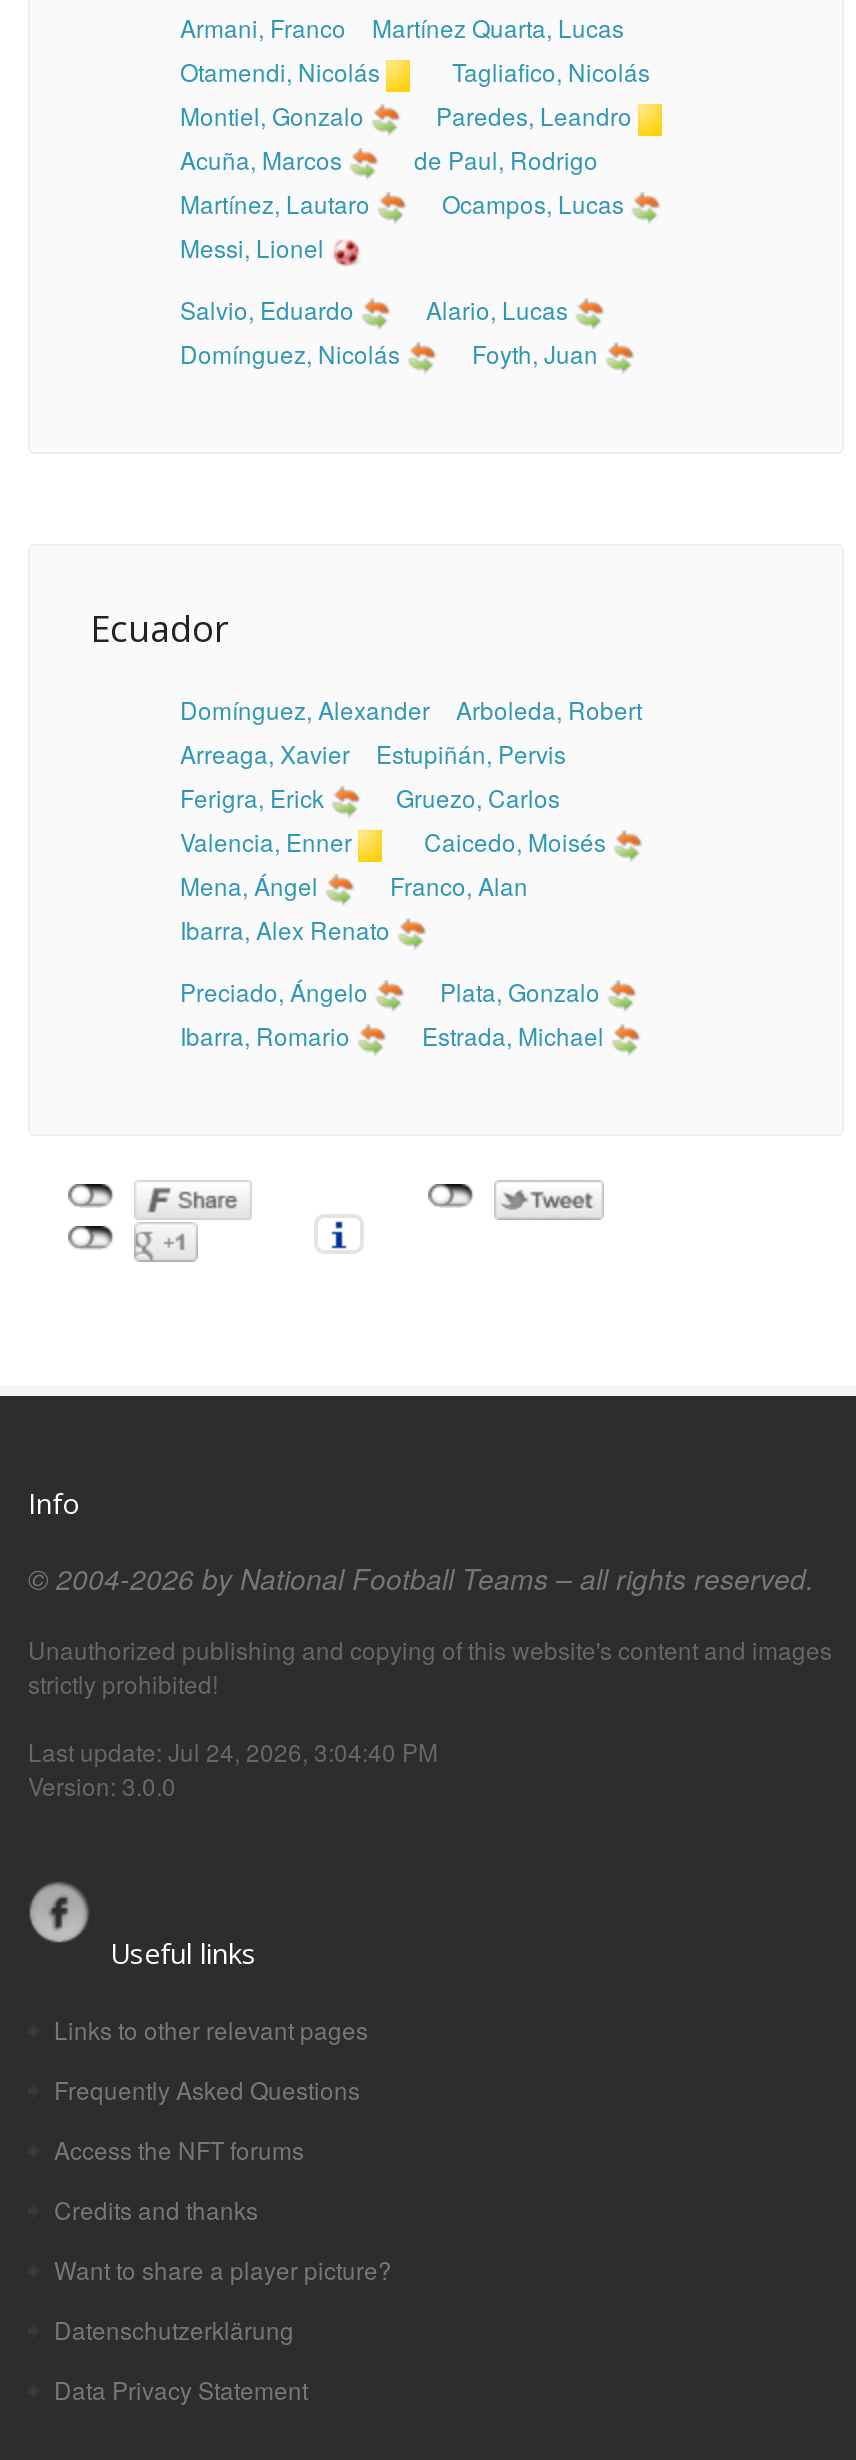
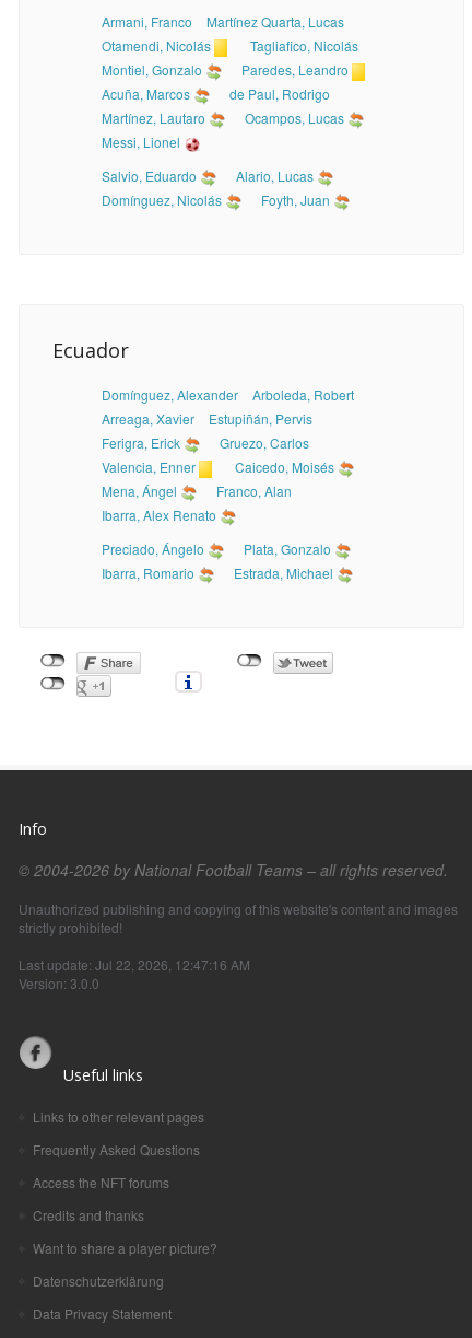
[28,1735,438,1769] Last update: Jul 24, 2026, 3:04:40 PM -> [19,956,250,974] Last update: Jul 22, 2026, 12:47:16 AM

